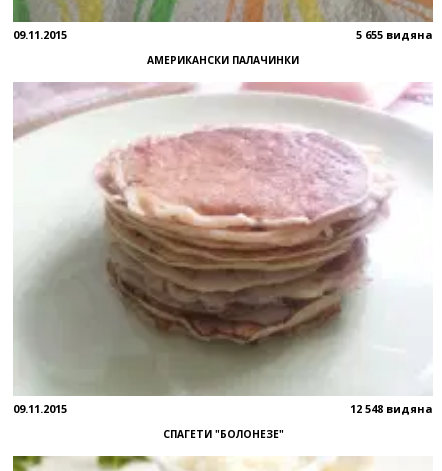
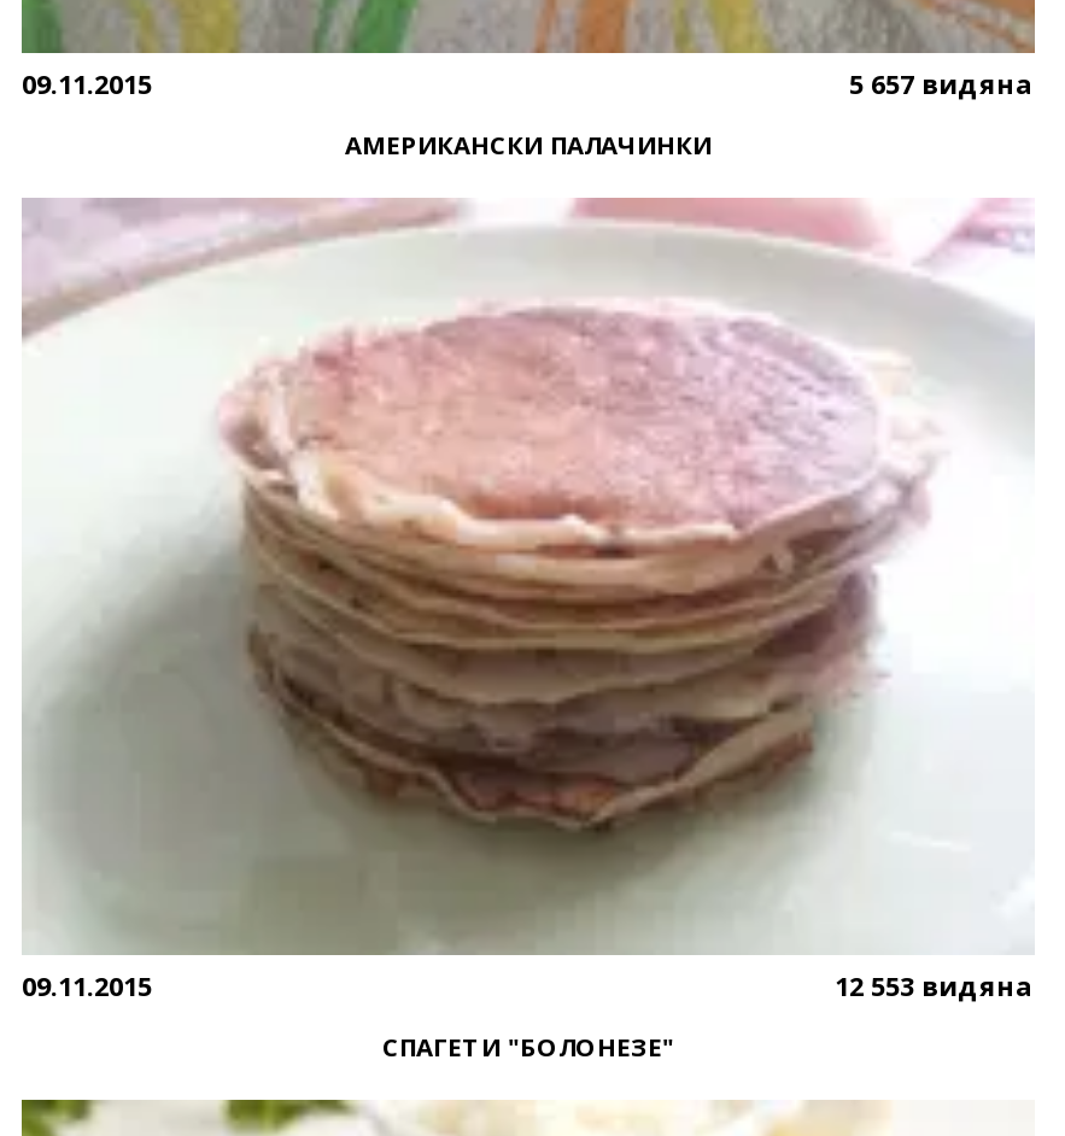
[356,27,433,42] 5 655 видяна -> [849,65,1035,102] 5 657 видяна
[350,400,433,415] 12 548 видяна -> [835,966,1035,1002] 12 553 видяна

